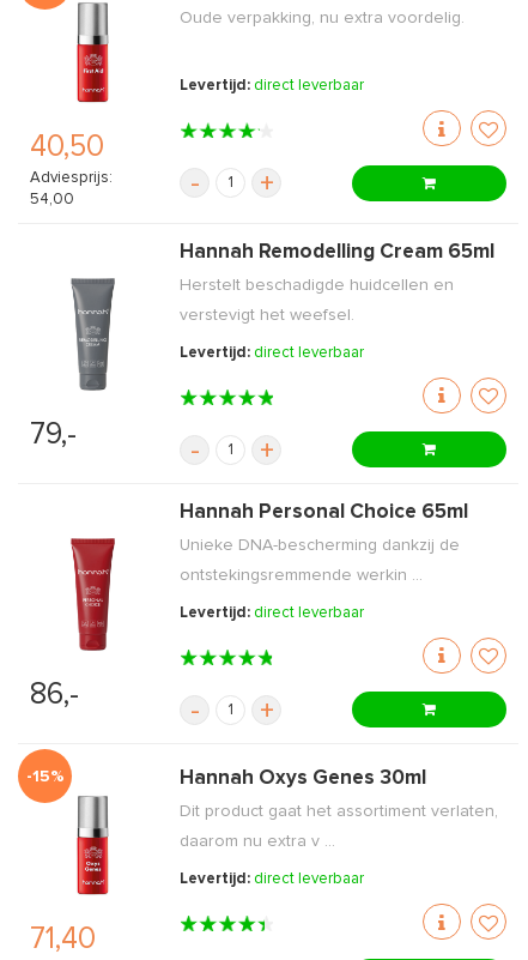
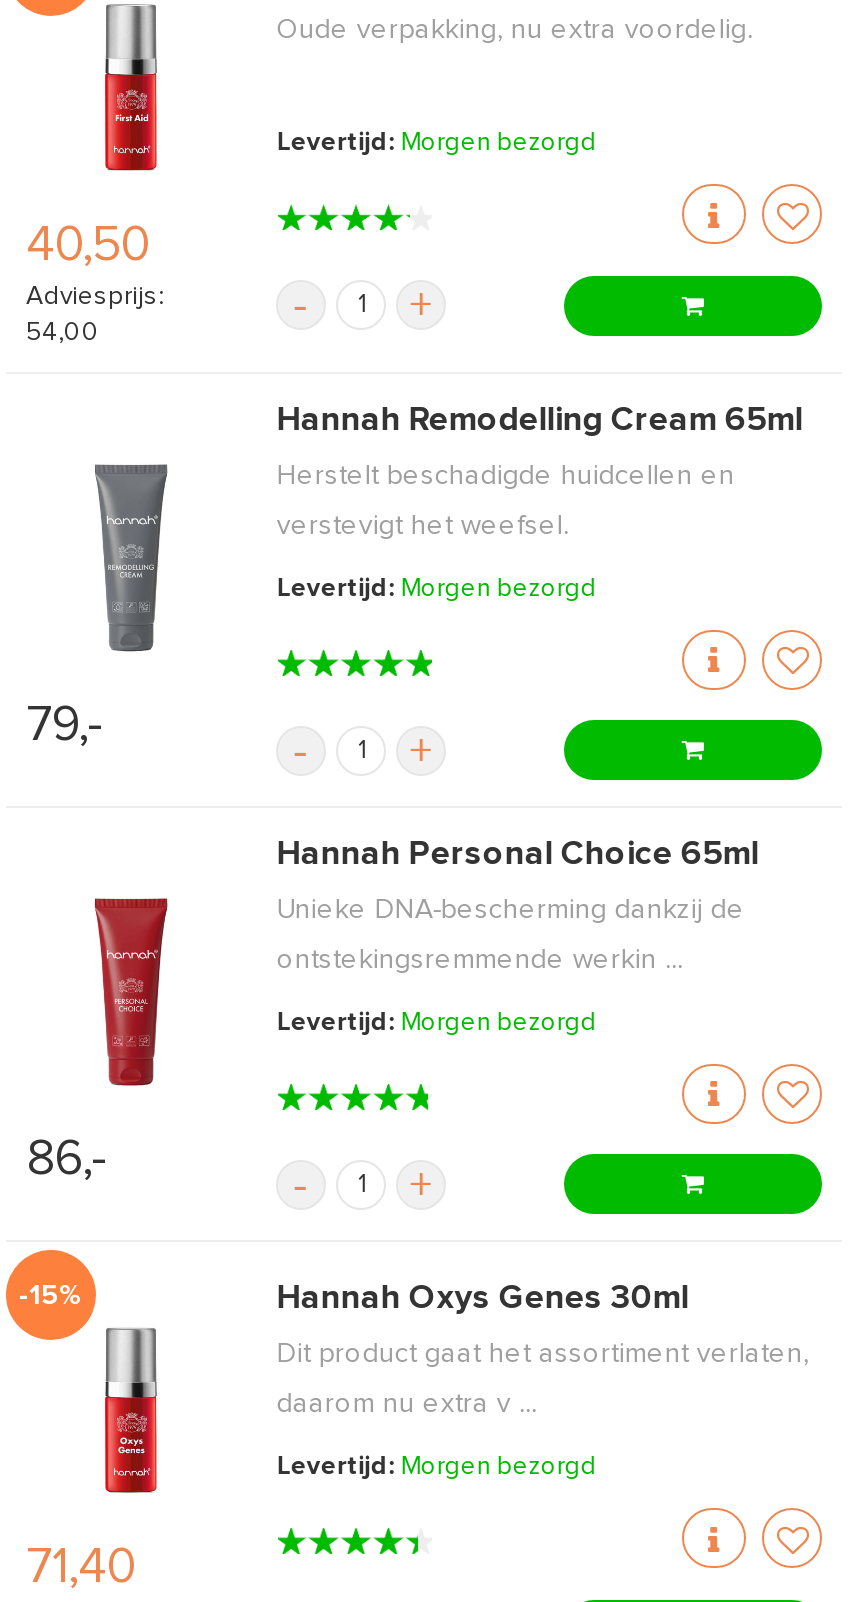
[180,78,364,94] Levertijd: direct leverbaar -> [277,131,597,157] Levertijd: Morgen bezorgd
[180,345,364,360] Levertijd: direct leverbaar -> [277,575,597,601] Levertijd: Morgen bezorgd
[180,605,364,620] Levertijd: direct leverbaar -> [277,1009,597,1035] Levertijd: Morgen bezorgd
[180,871,364,887] Levertijd: direct leverbaar -> [277,1454,597,1480] Levertijd: Morgen bezorgd

